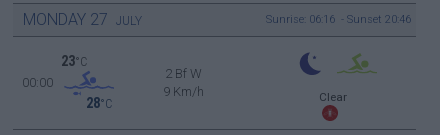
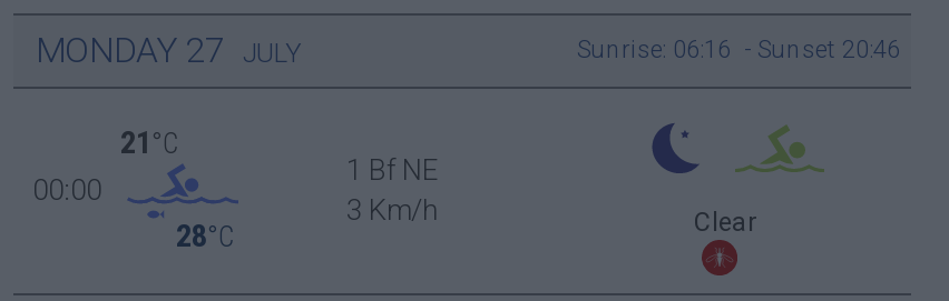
[61,52,87,68] 23 °C -> [120,124,178,160] 21 °C
[164,65,201,80] 2 Bf W -> [346,153,438,187] 1 Bf NE
[162,83,203,98] 9 Km/h -> [346,193,438,227] 3 Km/h

